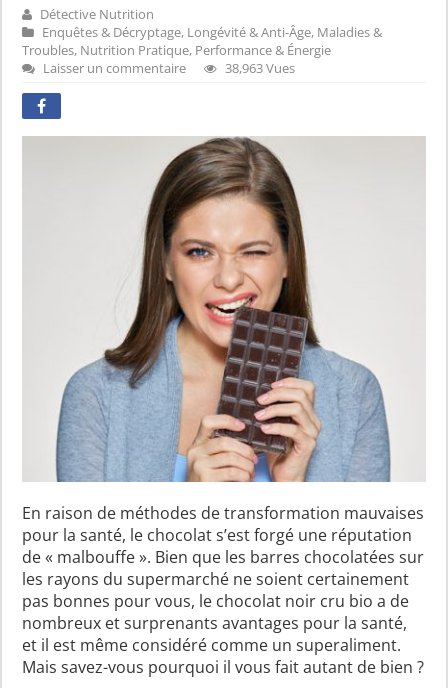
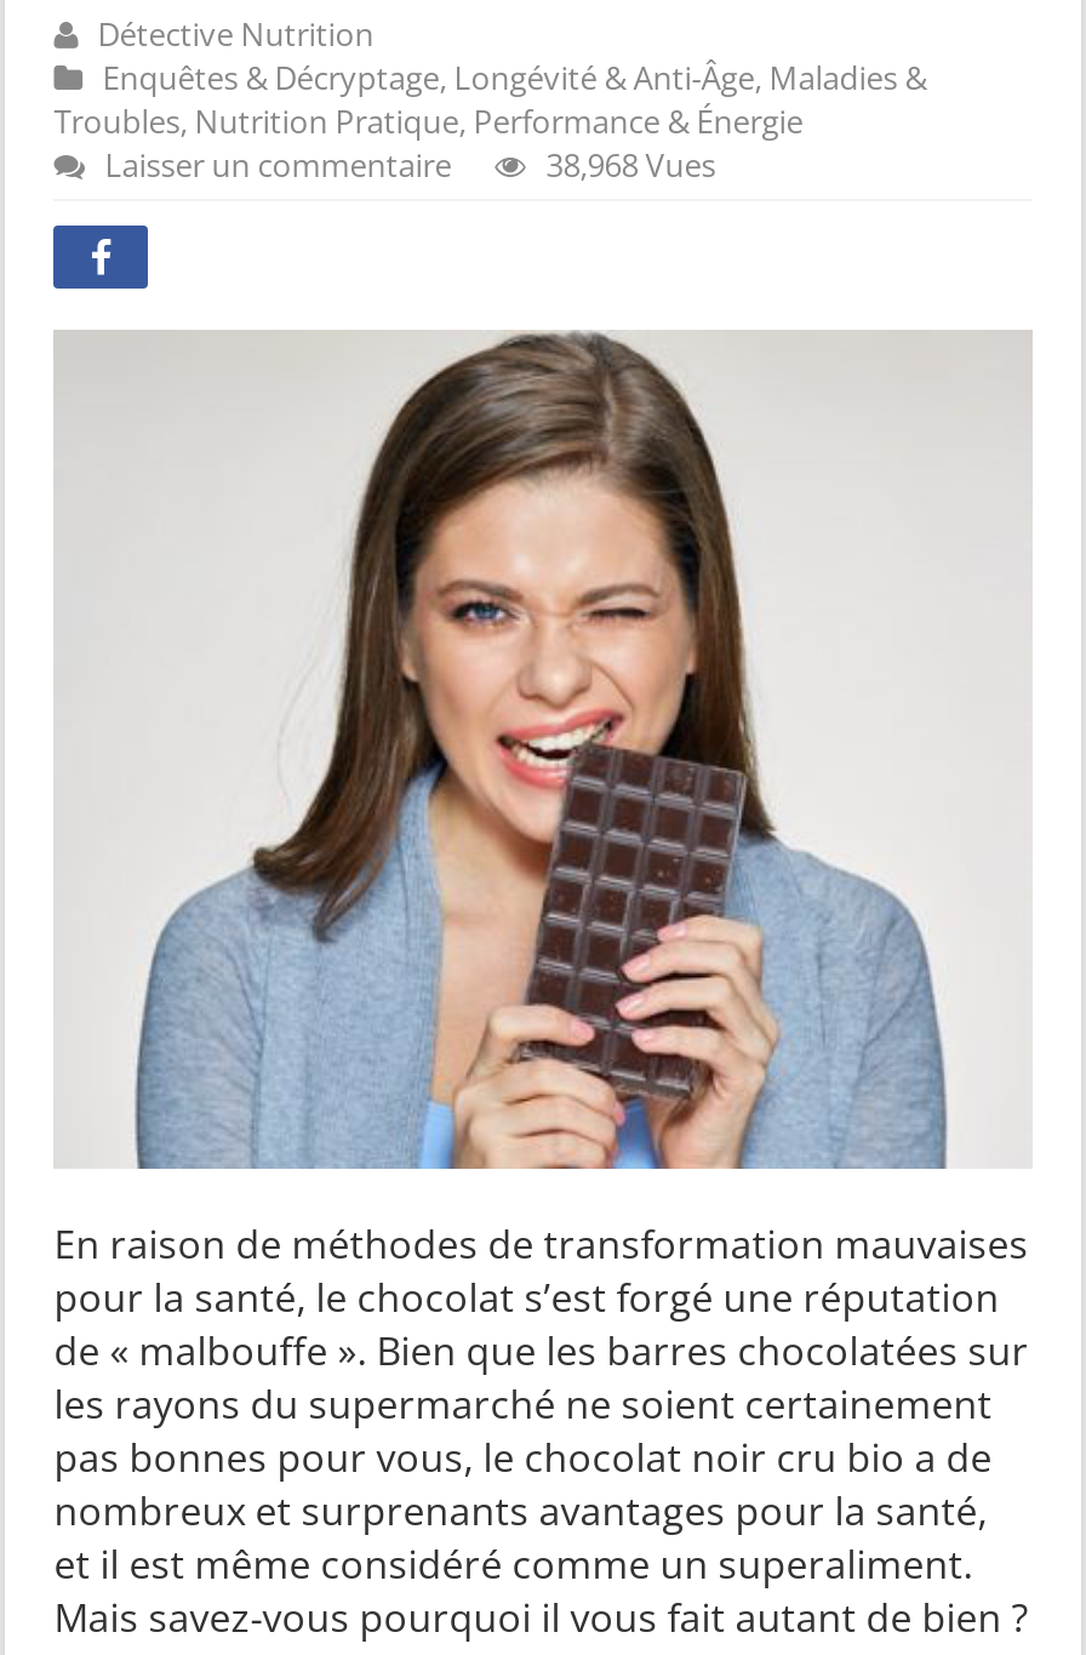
[225,59,295,77] 38,963 Vues -> [546,143,716,187] 38,968 Vues

